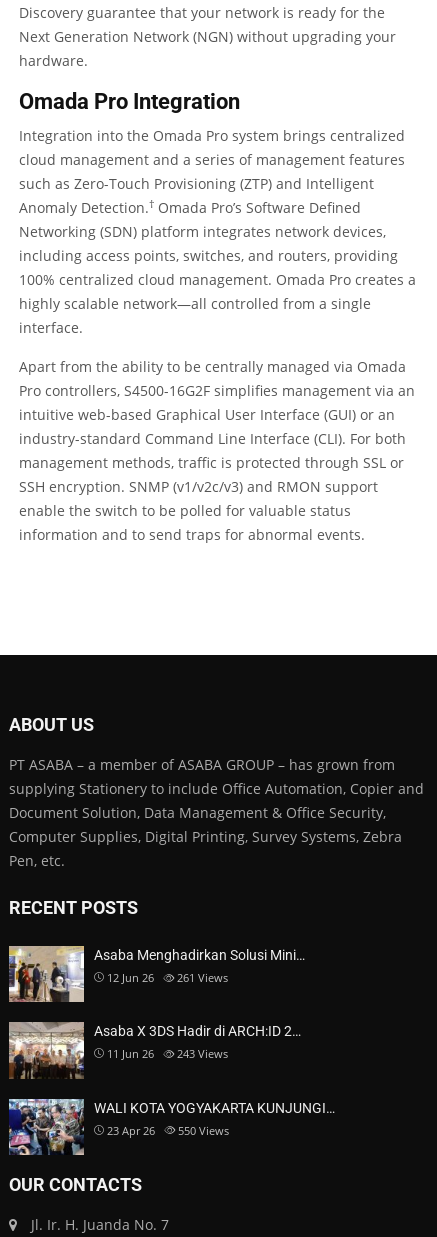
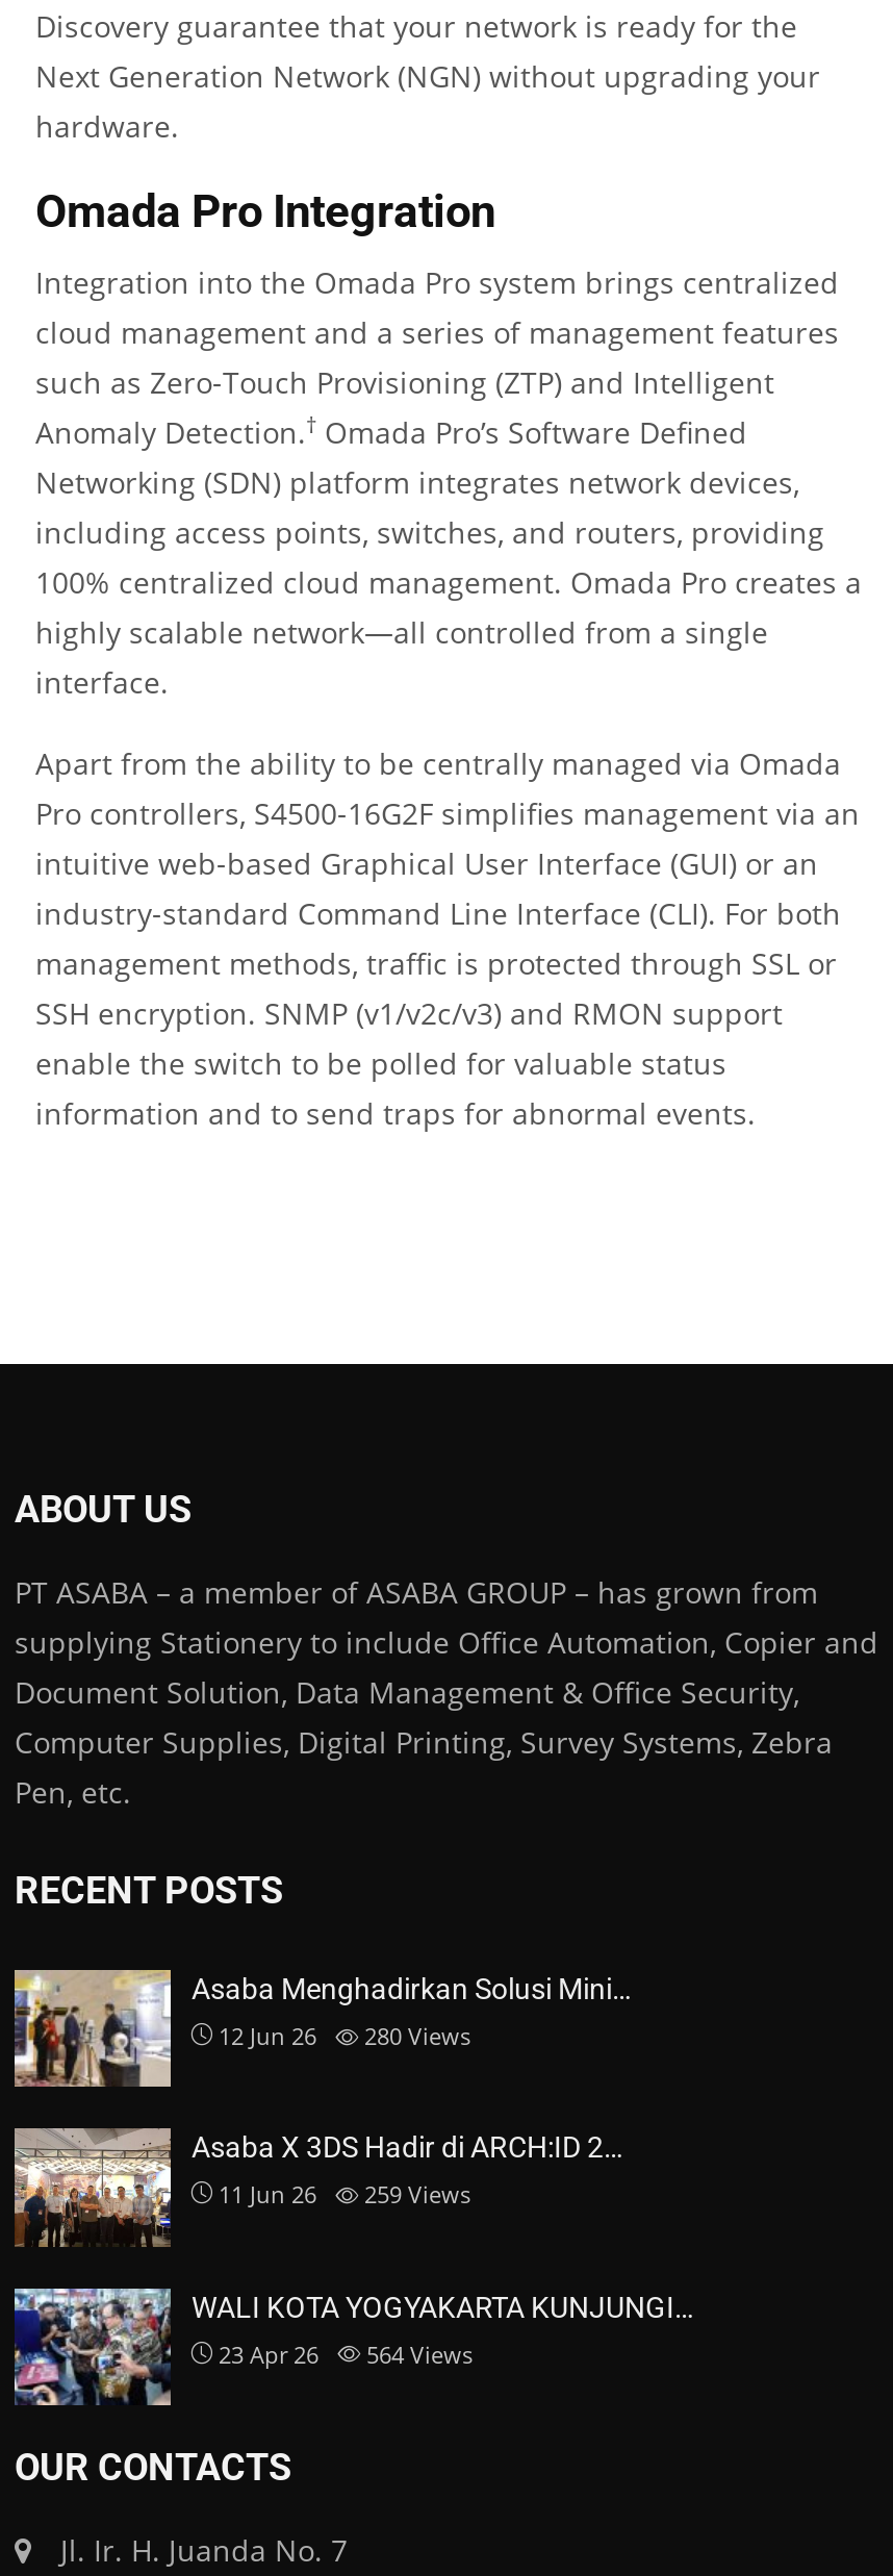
[107,970,228,985] 12 Jun 26 261 Views -> [219,2020,470,2052] 12 Jun 26 280 Views
[107,1046,228,1061] 11 Jun 26 243 Views -> [219,2179,470,2211] 11 Jun 26 259 Views
[107,1123,229,1138] 23 Apr 26 550 Views -> [219,2338,473,2369] 23 Apr 26 564 Views

